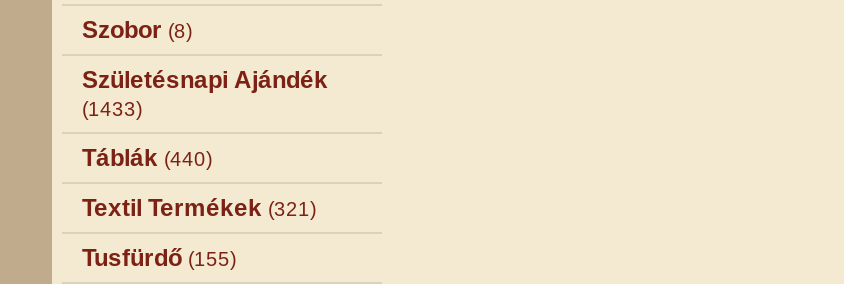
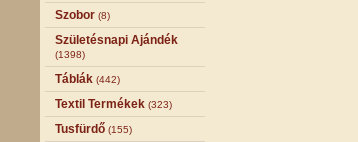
[82,98,142,120] (1433) -> [55,49,85,60] (1398)
[82,144,212,172] Táblák (440) -> [55,72,120,86] Táblák (442)
[82,194,316,222] Textil Termékek (321) -> [55,97,172,111] Textil Termékek (323)

